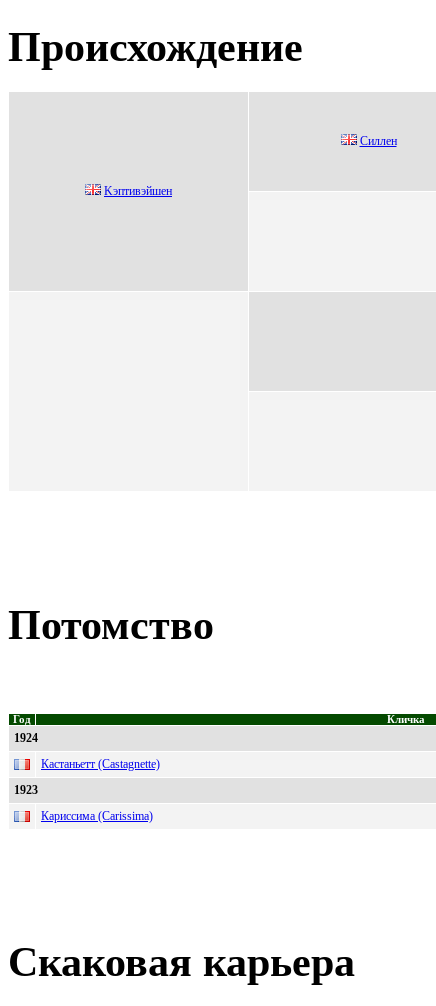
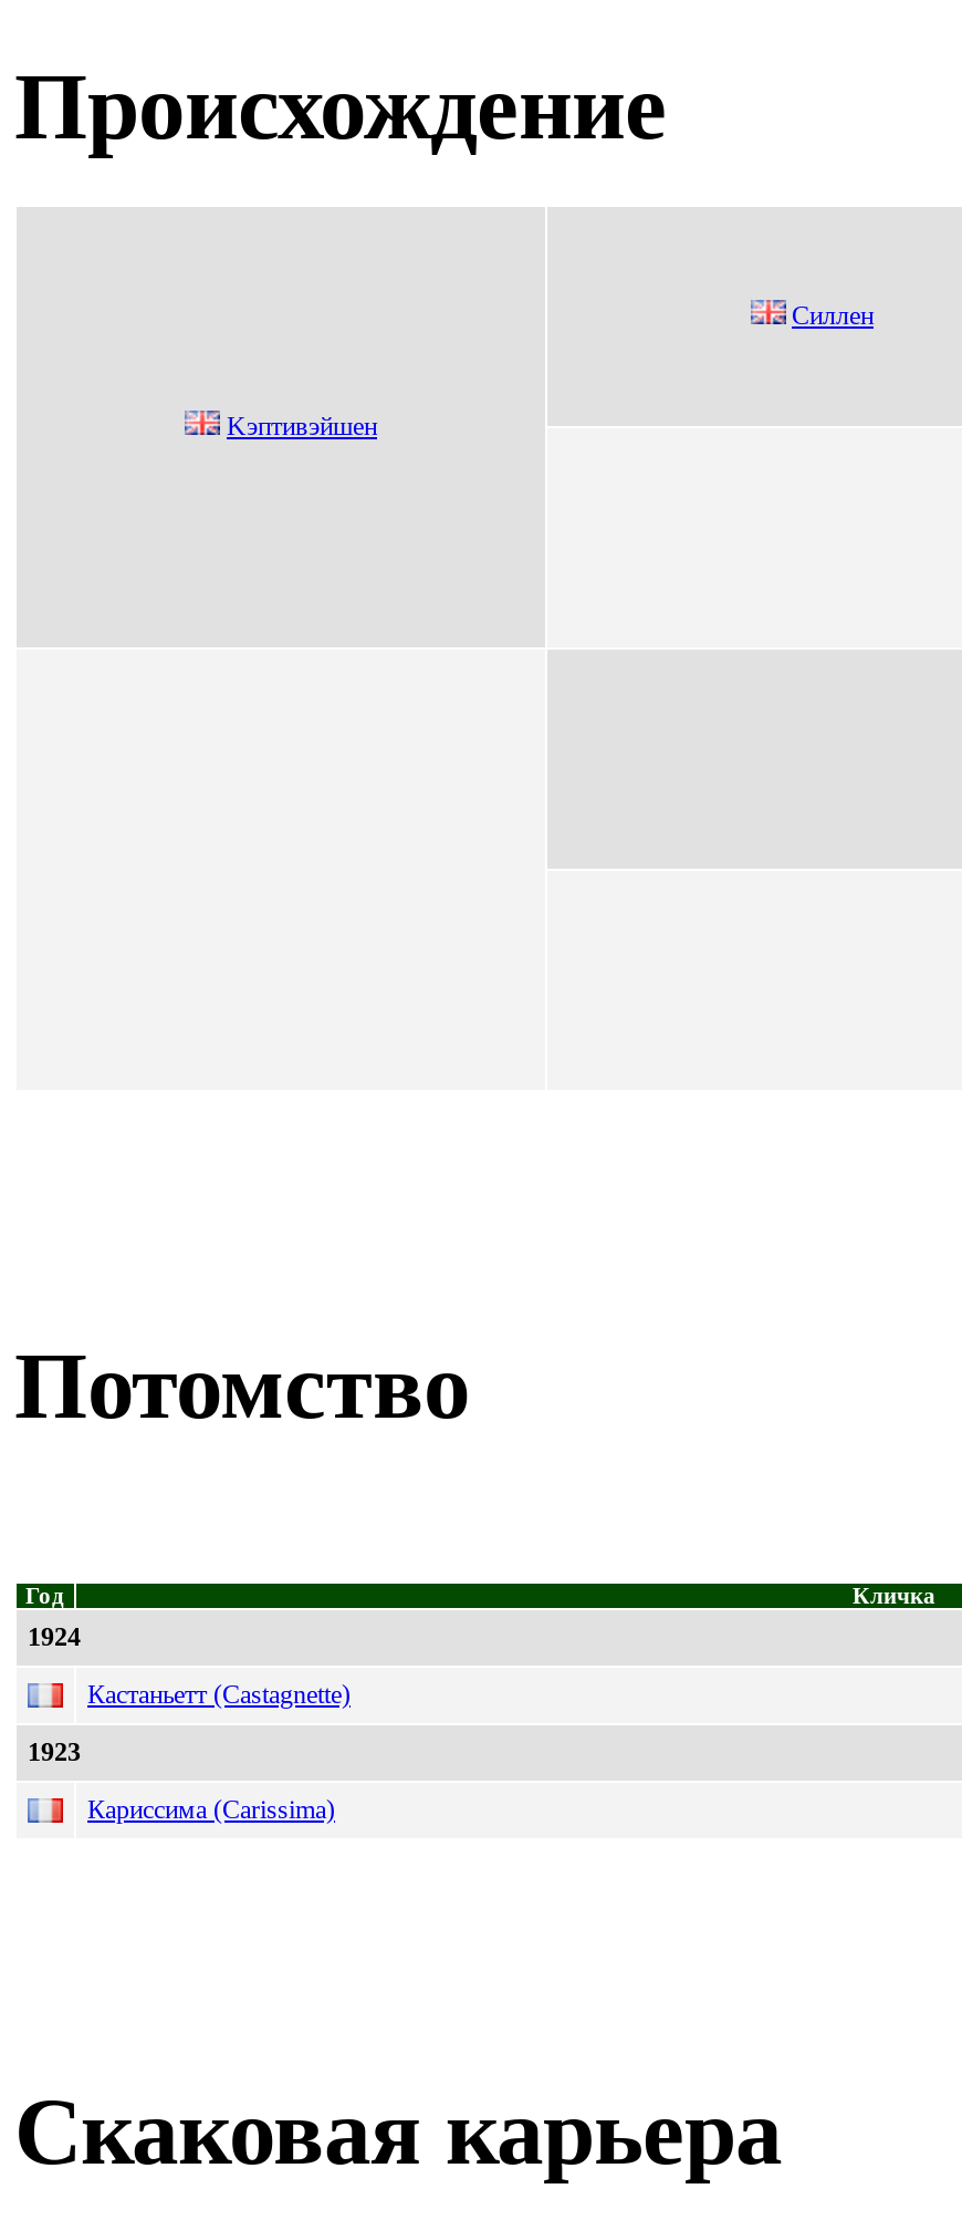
[359,134,396,148] Силлен -> [792,299,874,330] Силлeн
[104,184,172,198] Kэптивэйшeн -> [227,410,377,441] Kэптивэйшен

